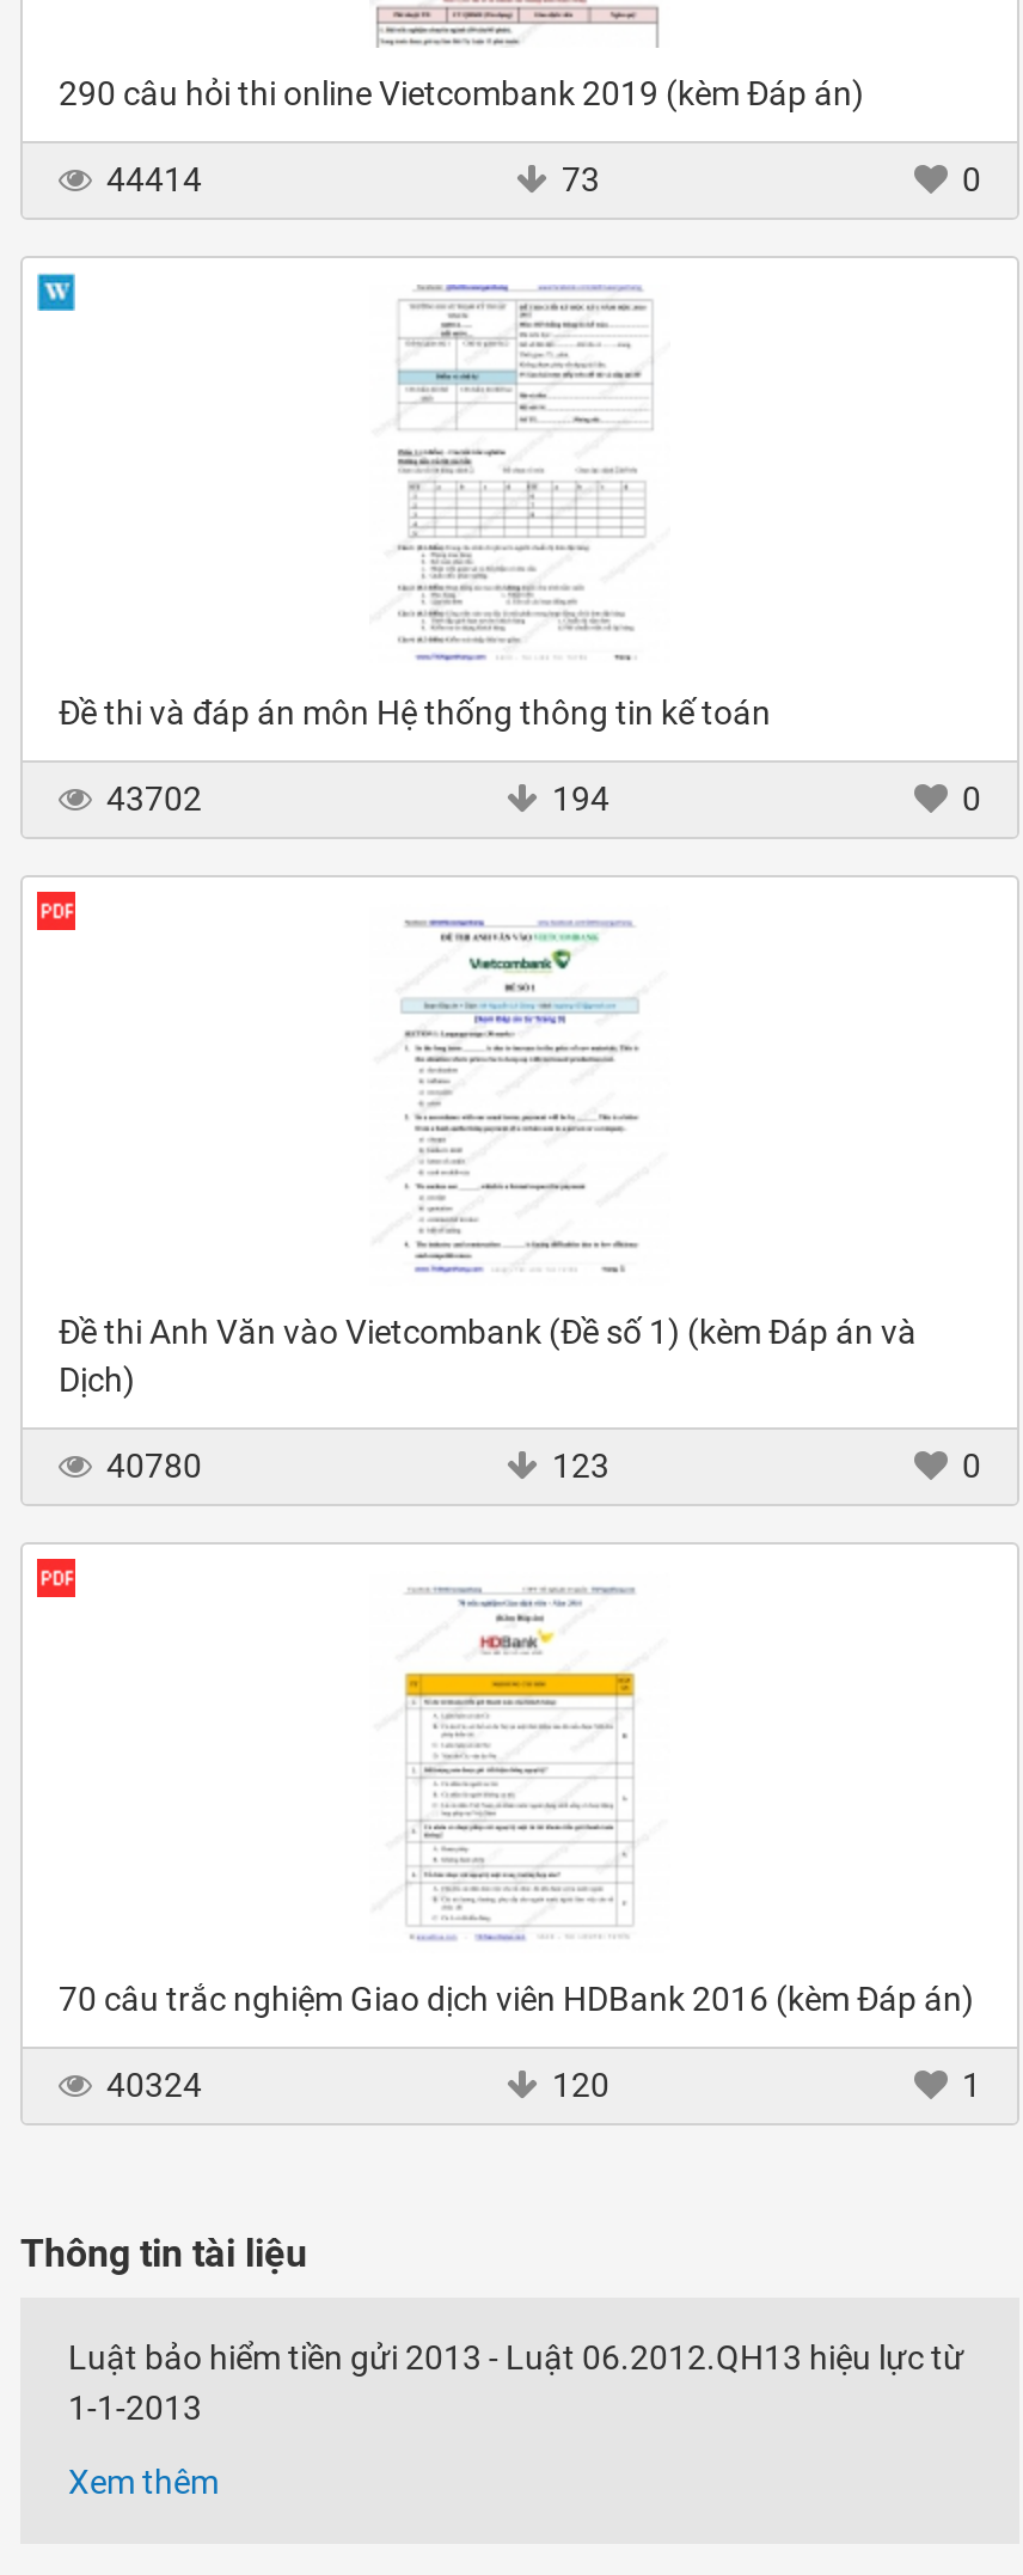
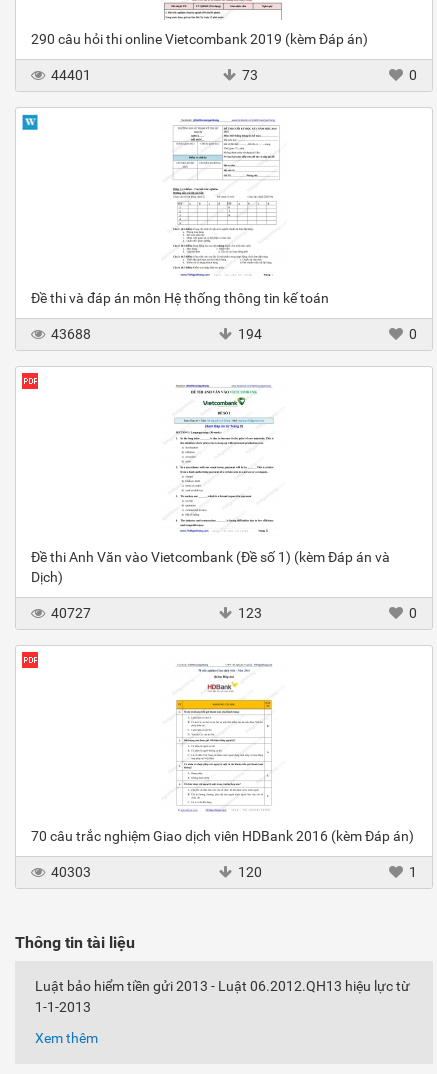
[99,160,202,198] 44414 -> [48,67,91,83] 44401
[99,779,202,818] 43702 -> [48,326,91,342] 43688
[99,1446,202,1485] 40780 -> [48,605,91,621] 40727
[99,2066,202,2104] 40324 -> [48,864,91,880] 40303

